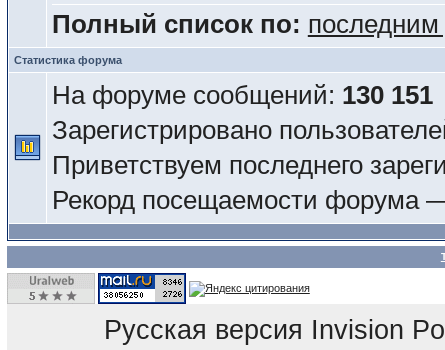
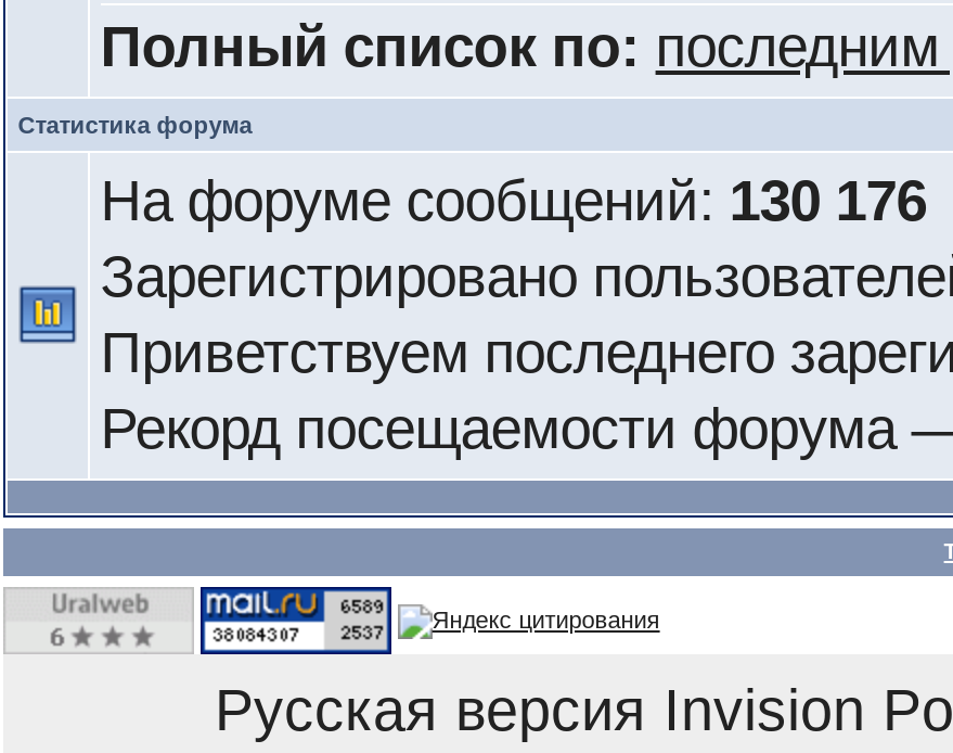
[52,80,433,110] На форуме сообщений: 130 151 -> [100,168,927,233] На форуме сообщений: 130 176

